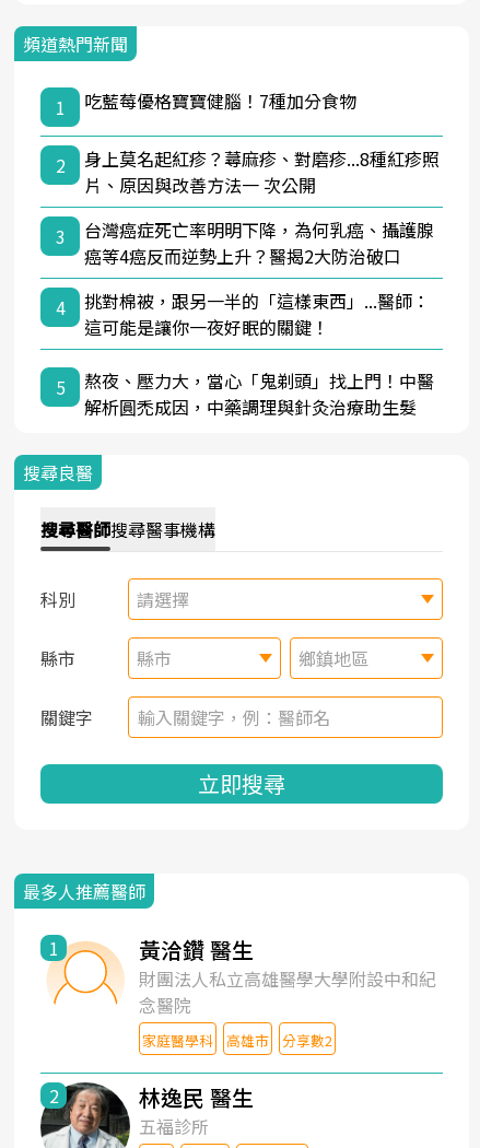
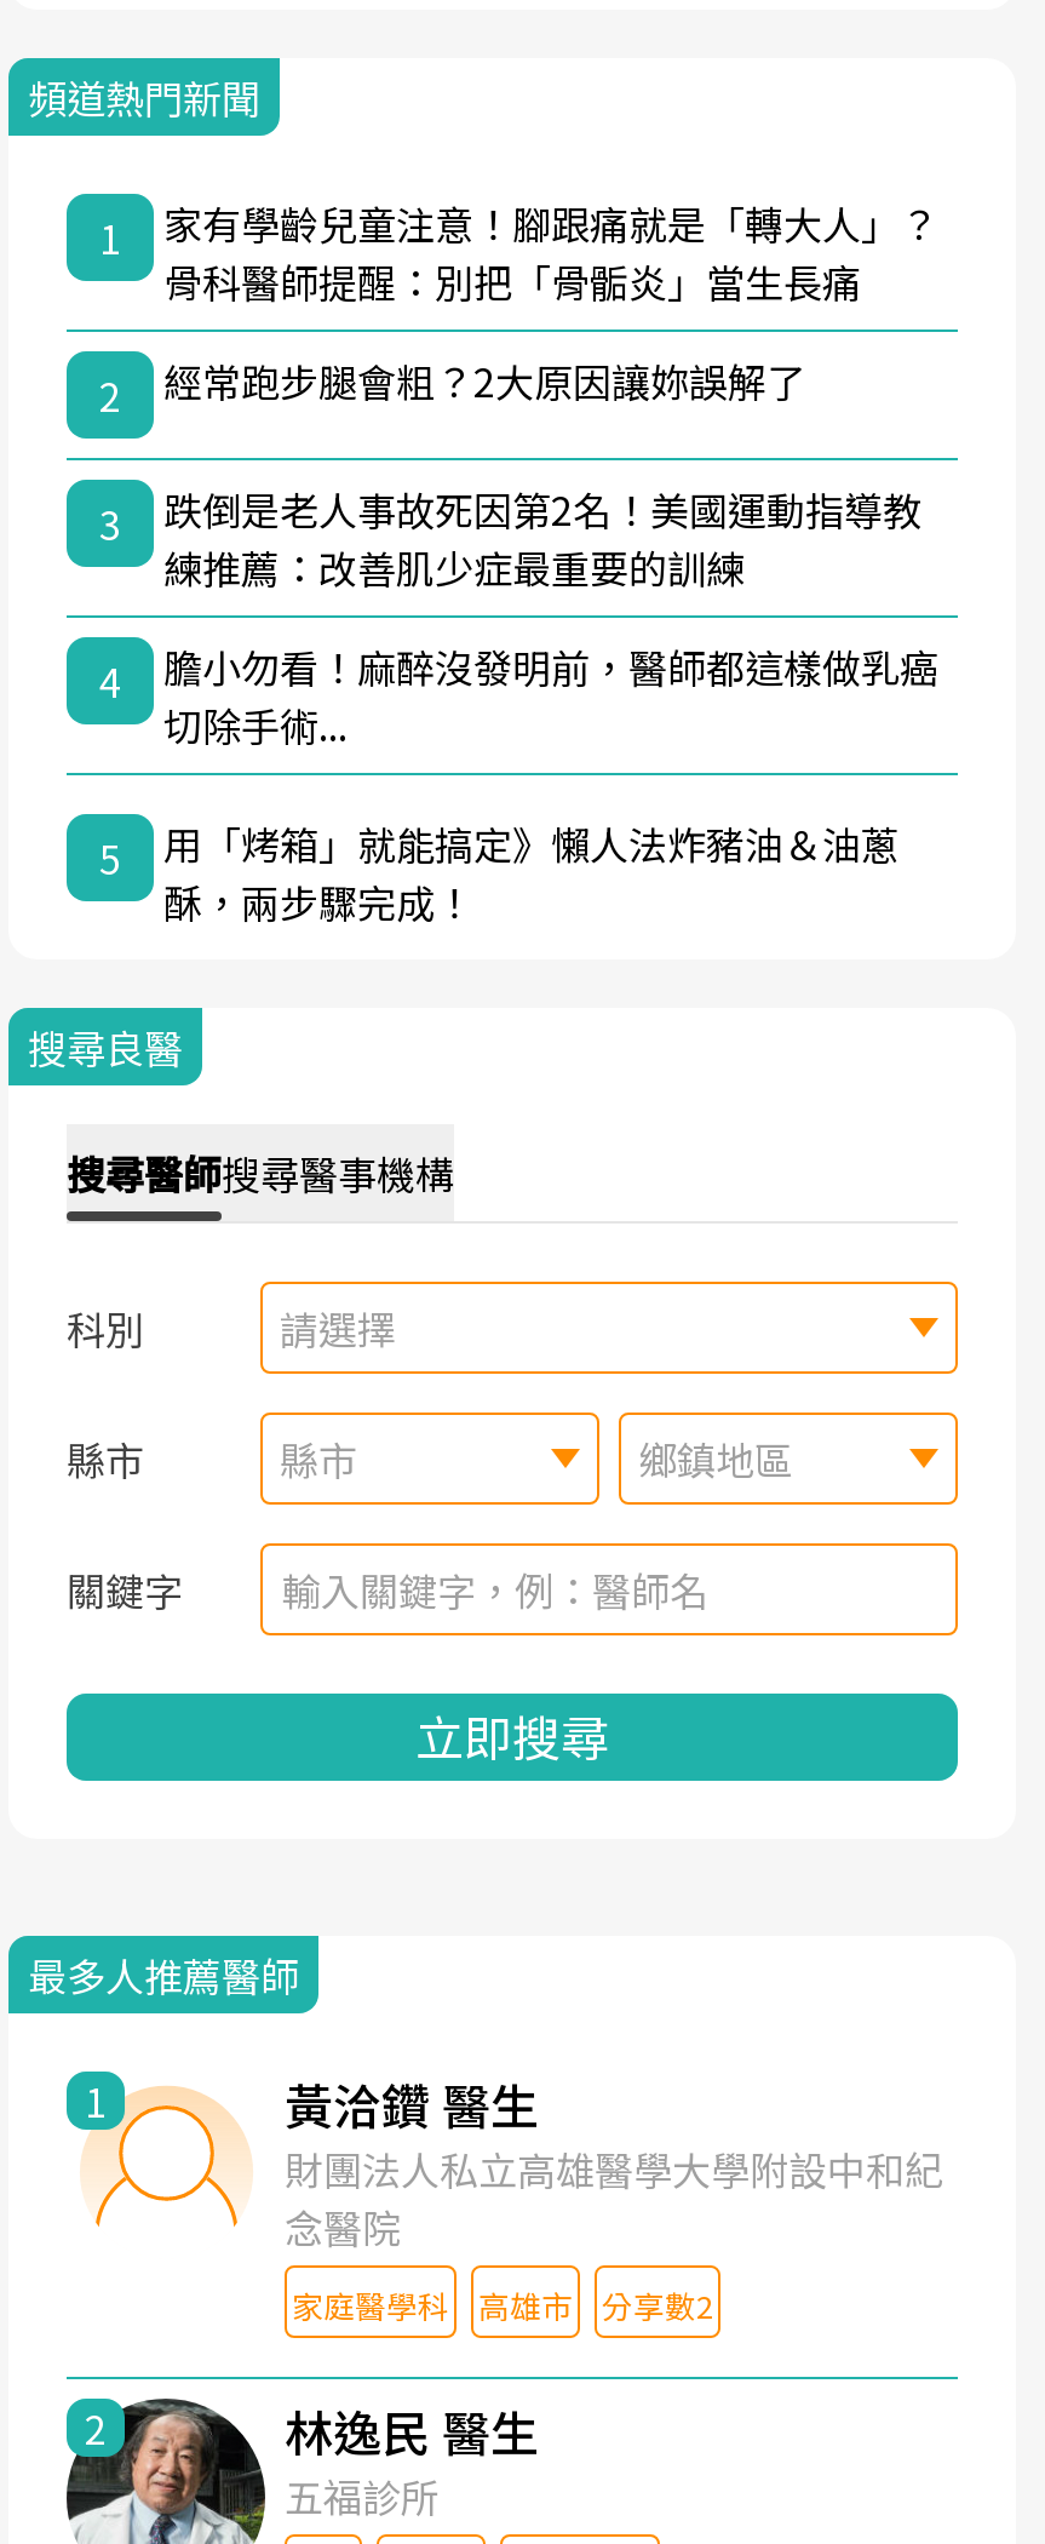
[84,87,356,113] 吃藍莓優格寶寶健腦！7種加分食物 -> [163,193,938,309] 家有學齡兒童注意！腳跟痛就是「轉大人」？ | 骨科醫師提醒：別把「骨骺炎」當生長痛
[84,145,440,198] 身上莫名起紅疹？蕁麻疹、對磨疹...8種紅疹照 | 片、原因與改善方法一 次公開 -> [163,351,805,409] 經常跑步腿會粗？2大原因讓妳誤解了
[84,216,434,269] 台灣癌症死亡率明明下降，為何乳癌、攝護腺 | 癌等4癌反而逆勢上升？醫揭2大防治破口 -> [163,479,921,595] 跌倒是老人事故死因第2名！美國運動指導教 | 練推薦：改善肌少症最重要的訓練
[84,287,430,340] 挑對棉被，跟另一半的「這樣東西」...醫師： | 這可能是讓你一夜好眠的關鍵！ -> [163,636,938,753] 膽小勿看！麻醉沒發明前，醫師都這樣做乳癌 | 切除手術...
[84,367,434,420] 熬夜、壓力大，當心「鬼剃頭」找上門！中醫 | 解析圓禿成因，中藥調理與針灸治療助生髮 -> [163,813,900,930] 用「烤箱」就能搞定》懶人法炸豬油＆油蔥 | 酥，兩步驟完成！

